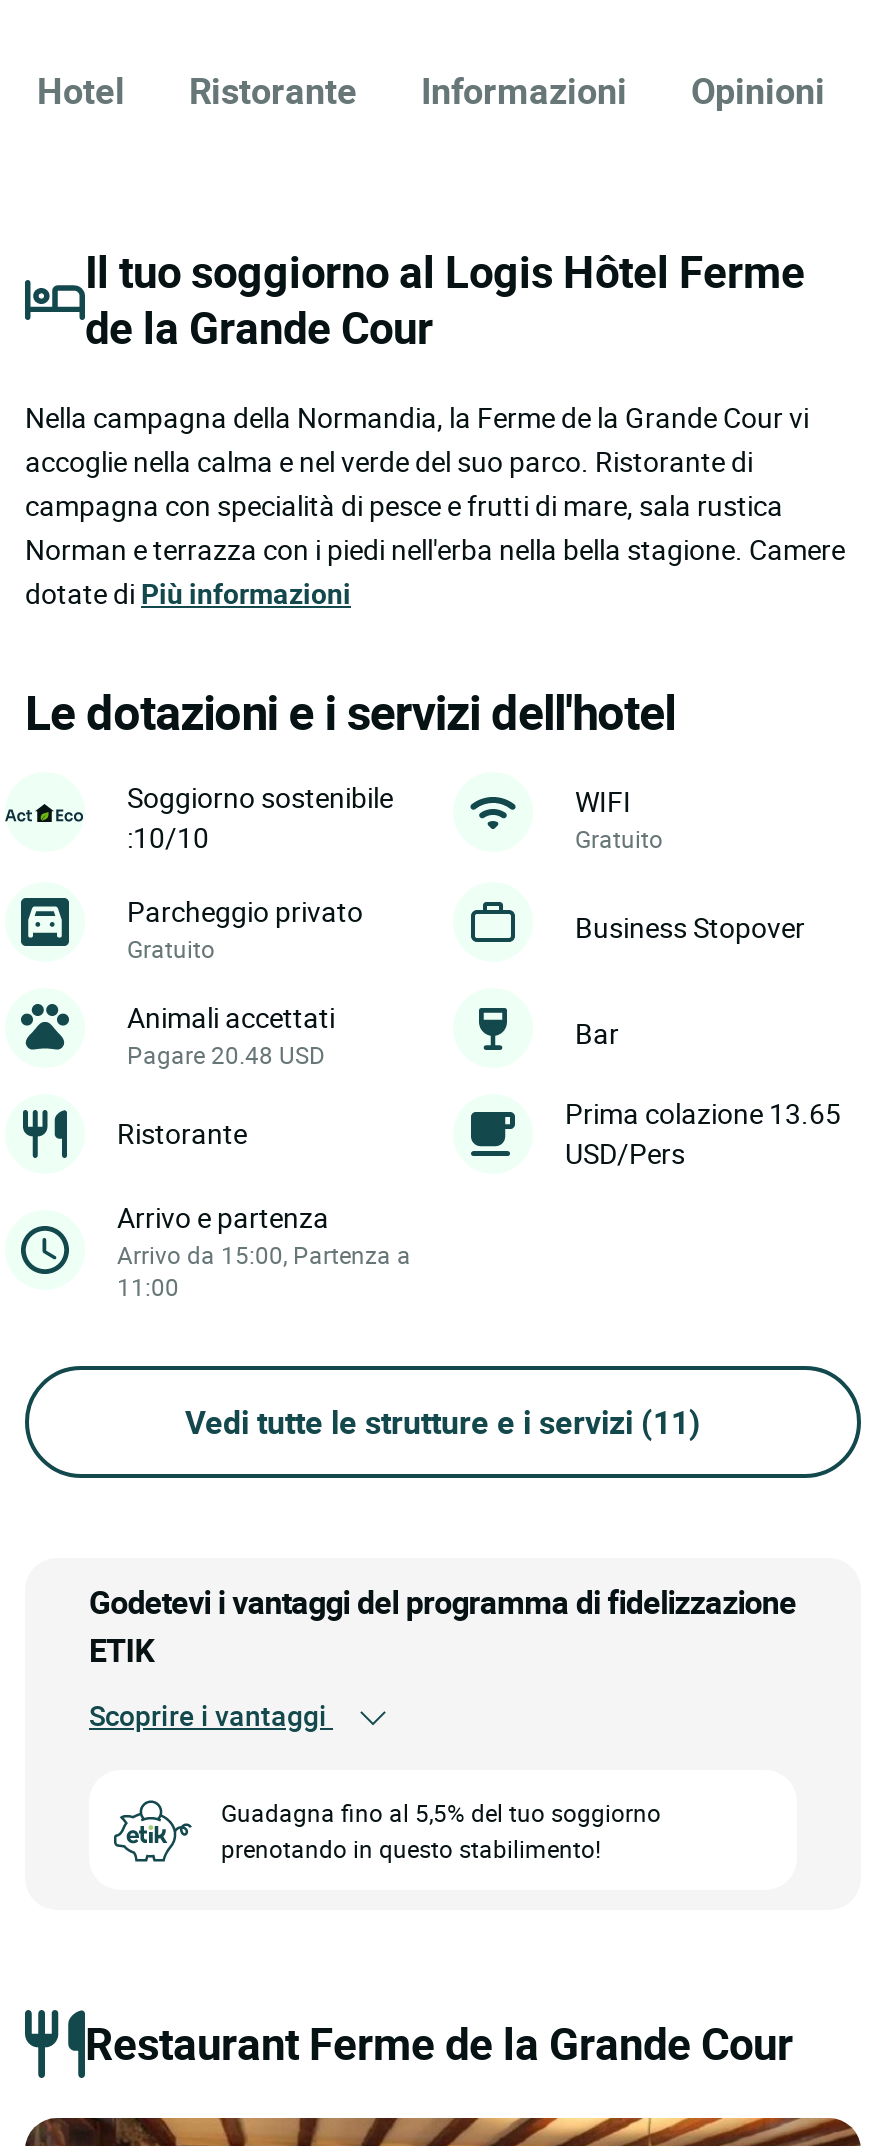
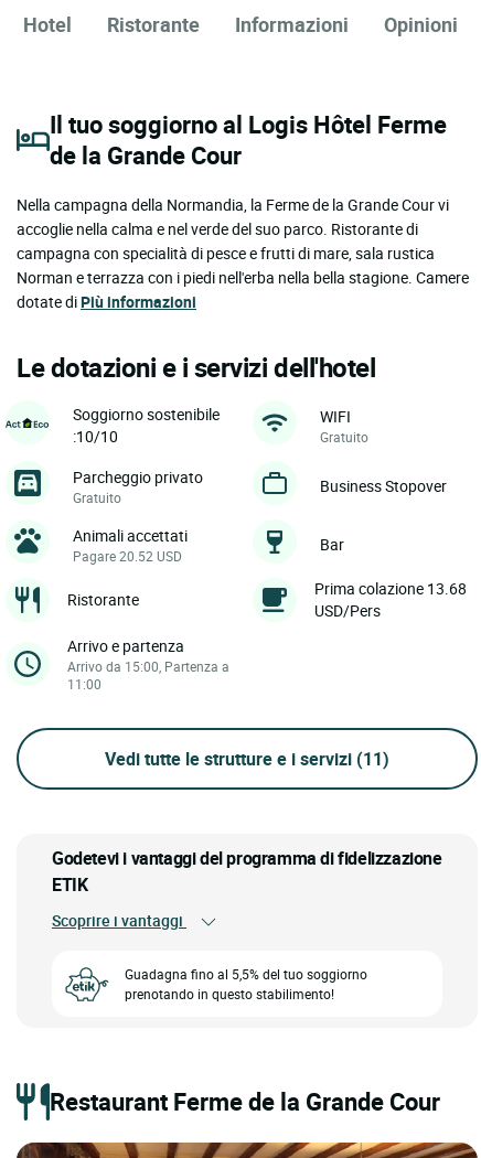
[127,1038,325,1070] Pagare 20.48 USD -> [73,547,182,565] Pagare 20.52 USD
[565,1094,841,1132] Prima colazione 13.65 -> [314,578,467,599] Prima colazione 13.68

